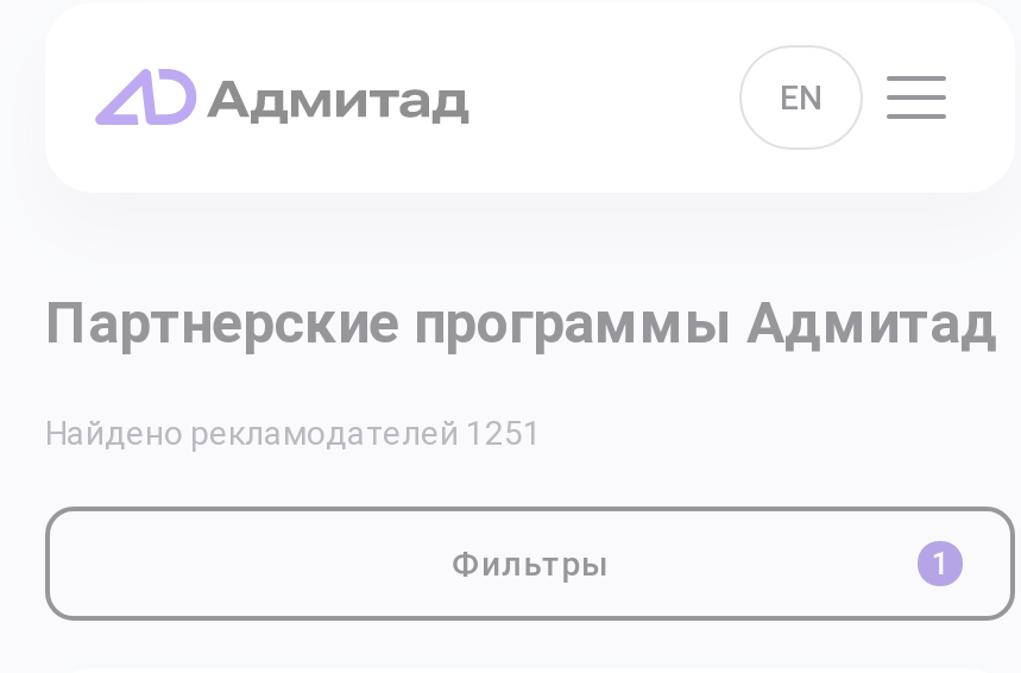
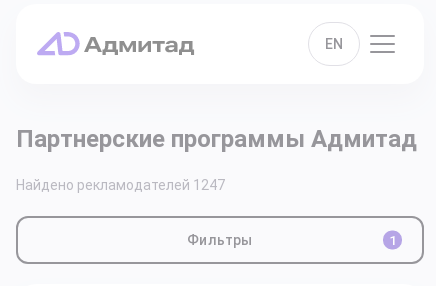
[45,414,542,452] Найдено рекламодателей 1251 -> [16,177,225,193] Найдено рекламодателей 1247

